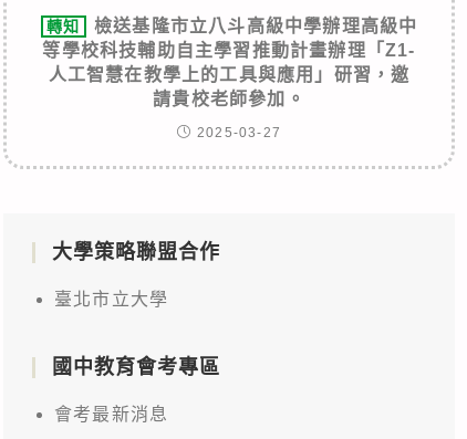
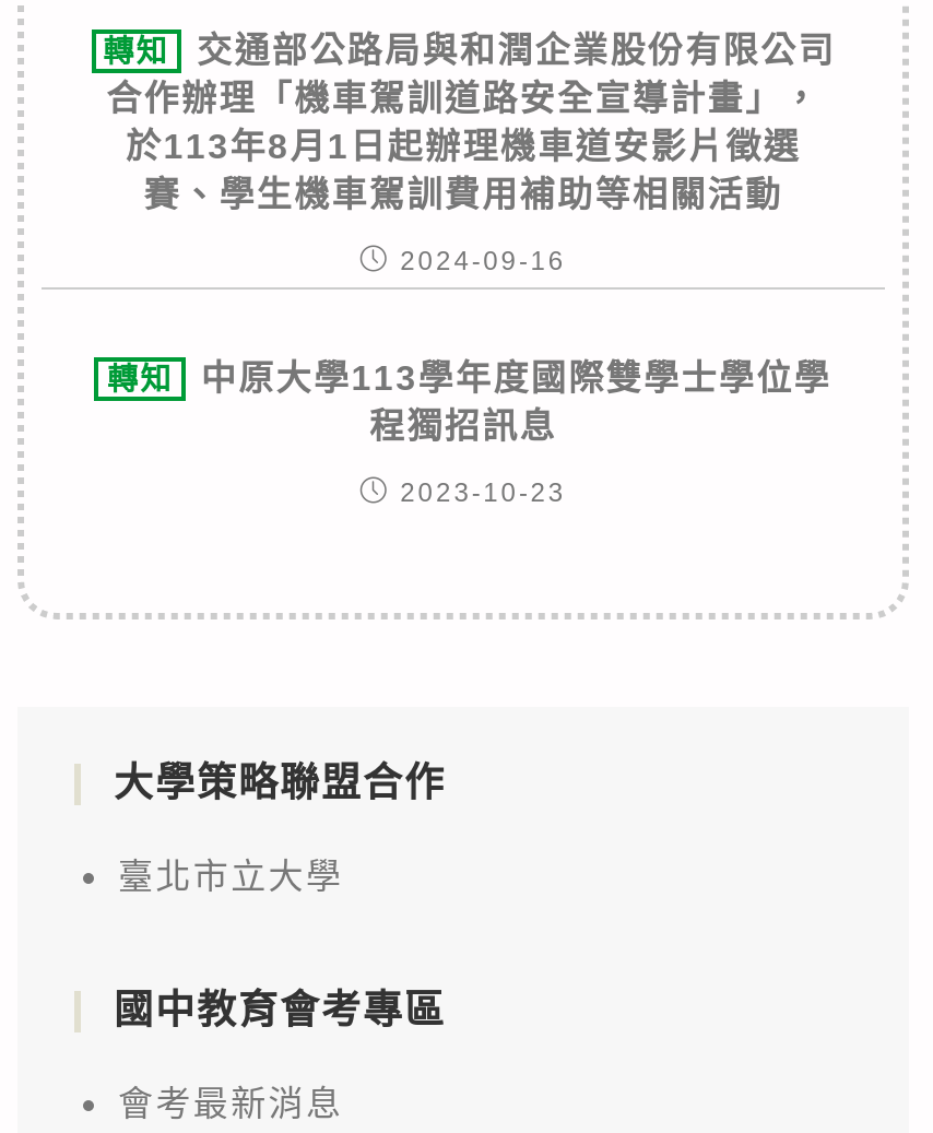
[42,16,418,140] 檢送基隆市立八斗高級中學辦理高級中 | 等學校科技輔助自主學習推動計畫辦理「Z1- | 人工智慧在教學上的工具與應用」研習，邀 | 請貴校老師參加。 | 2025-03-27 -> [106,32,836,508] 交通部公路局與和潤企業股份有限公司 | 合作辦理「機車駕訓道路安全宣導計畫」， | 於113年8月1日起辦理機車道安影片徵選 | 賽、學生機車駕訓費用補助等相關活動 | 2024-09-16 | 轉知 | 中原大學113學年度國際雙學士學位學 | 程獨招訊息 | 2023-10-23

